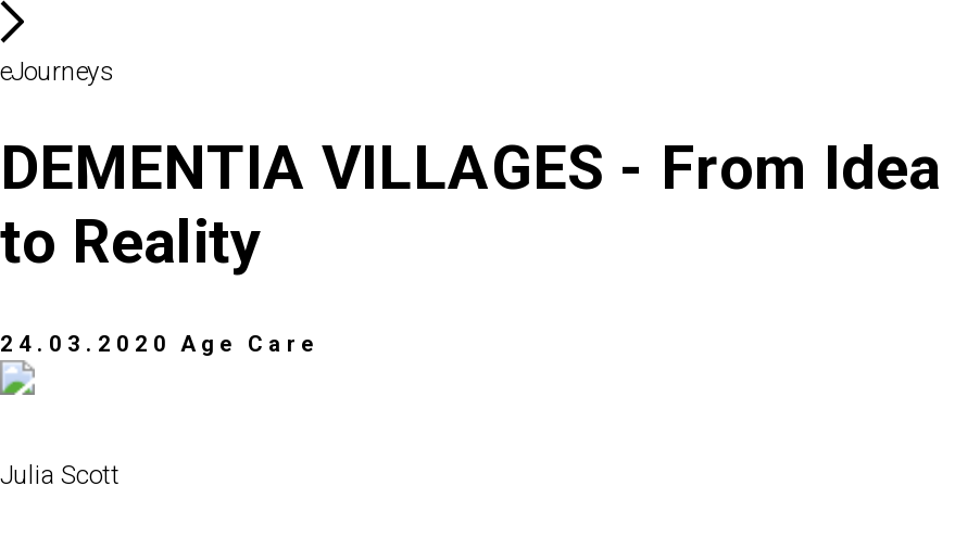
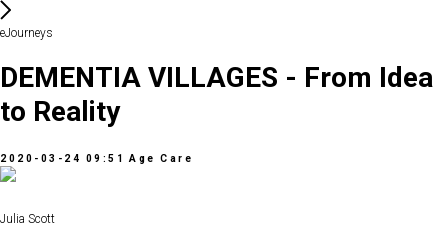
[0,331,319,355] 24.03.2020 Age Care -> [0,152,193,163] 2020-03-24 09:51 Age Care

